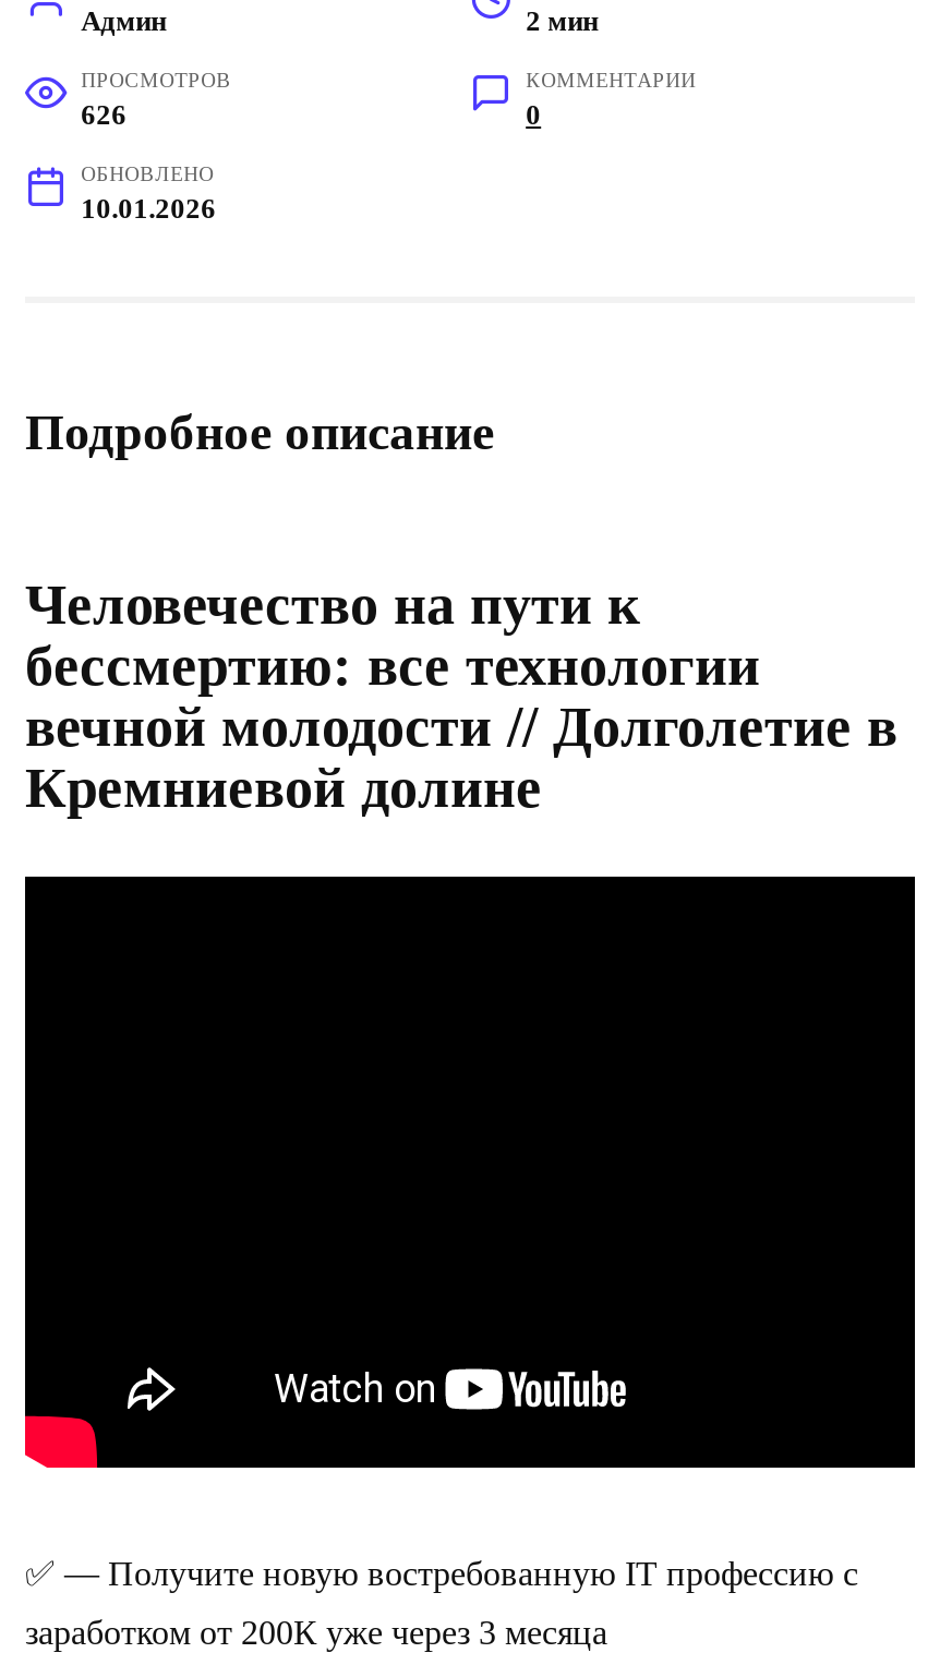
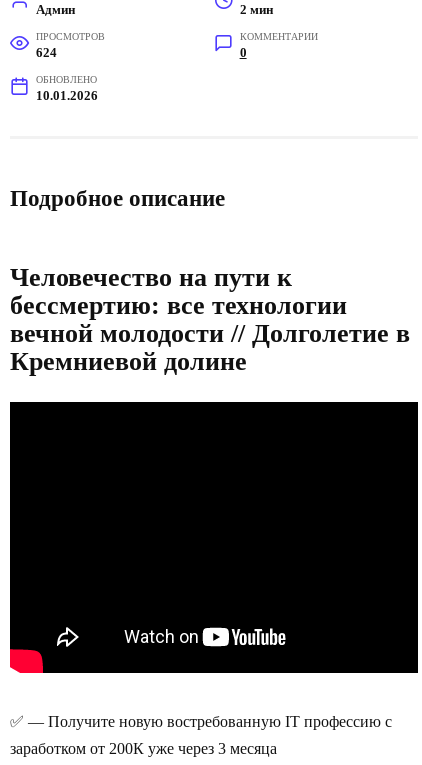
[81,101,127,131] 626 -> [36,46,57,60] 624

